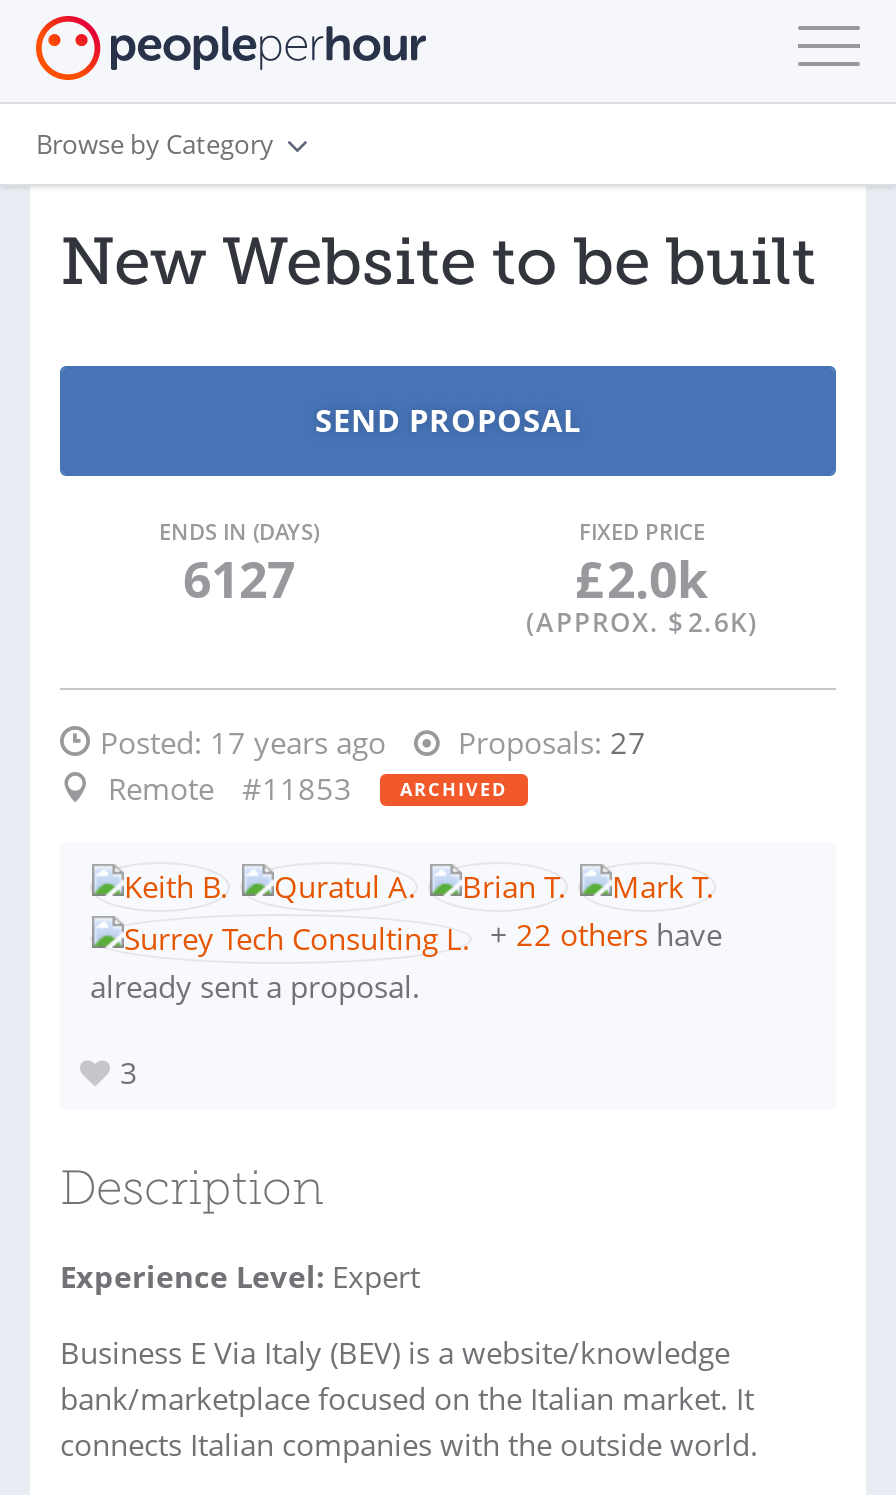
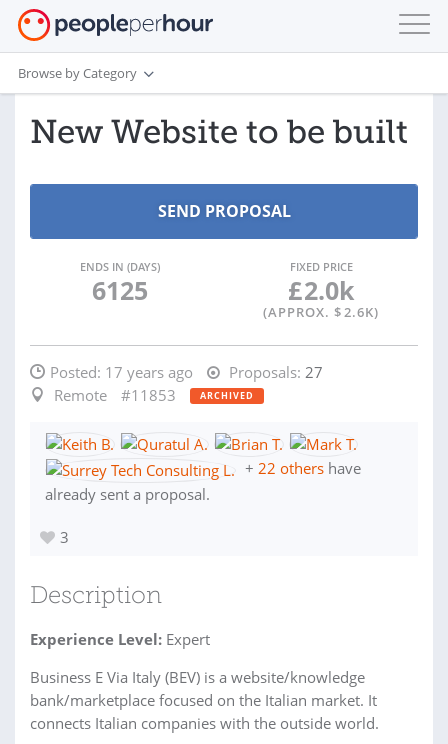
[183,544,295,612] 6127 -> [91,273,147,307] 6125

